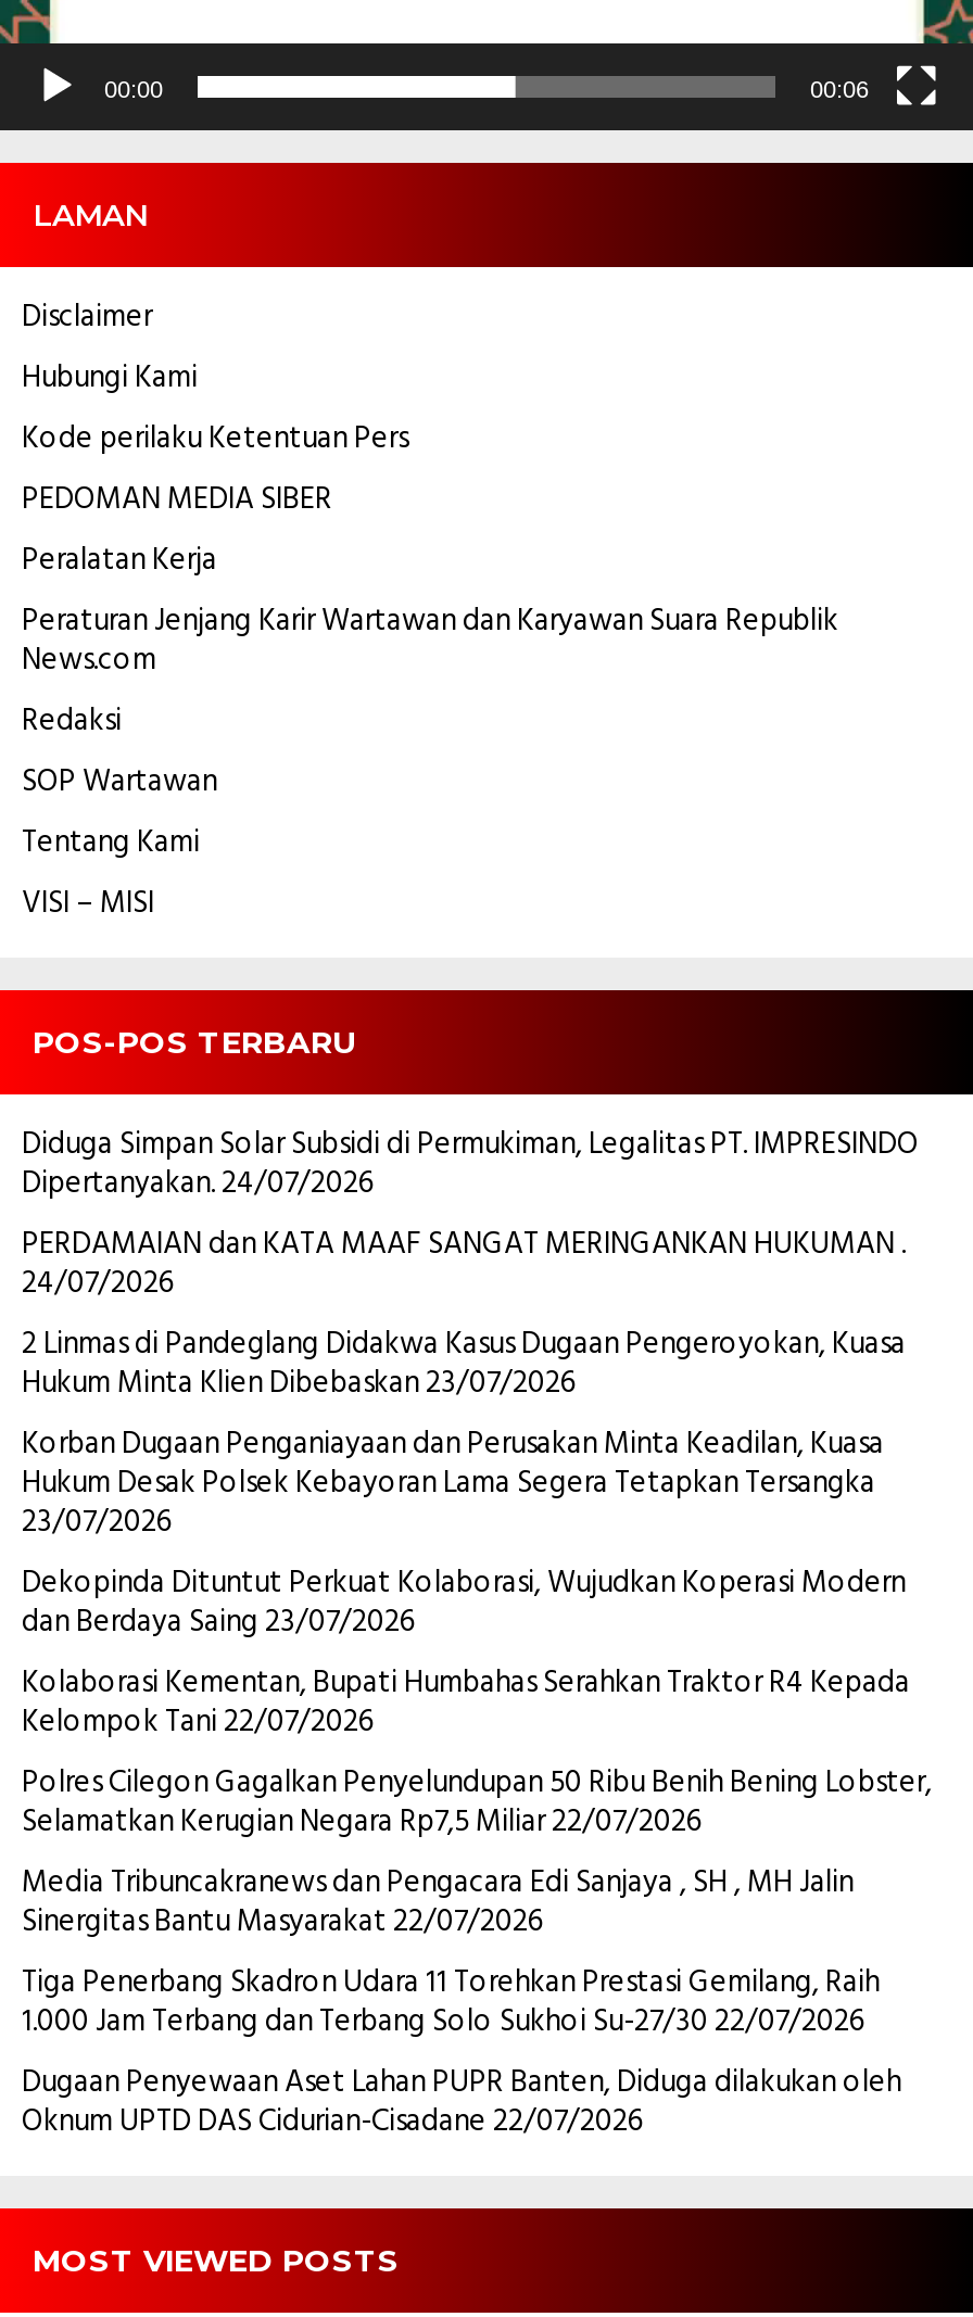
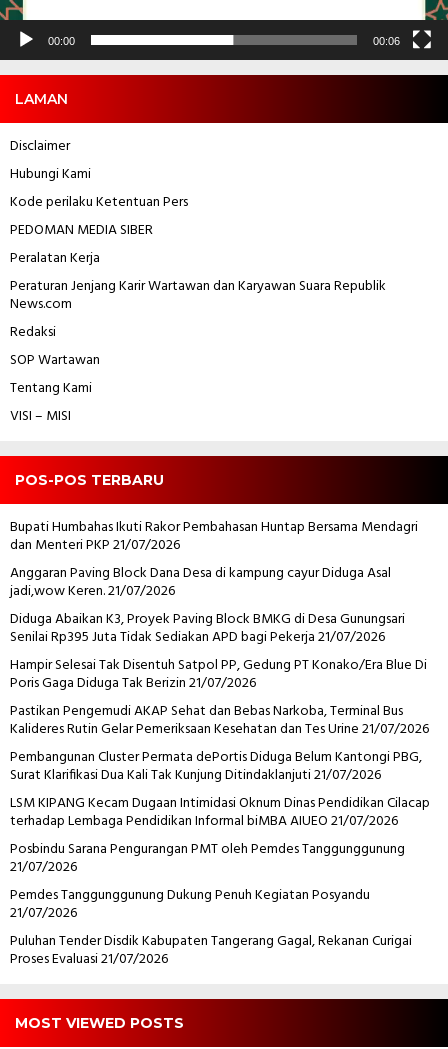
[22,1121,932,2148] Diduga Simpan Solar Subsidi di Permukiman, Legalitas PT. IMPRESINDO | Dipertanyakan. 24/07/2026 | PERDAMAIAN dan KATA MAAF SANGAT MERINGANKAN HUKUMAN . | 24/07/2026 | 2 Linmas di Pandeglang Didakwa Kasus Dugaan Pengeroyokan, Kuasa | Hukum Minta Klien Dibebaskan 23/07/2026 | Korban Dugaan Penganiayaan dan Perusakan Minta Keadilan, Kuasa | Hukum Desak Polsek Kebayoran Lama Segera Tetapkan Tersangka | 23/07/2026 | Dekopinda Dituntut Perkuat Kolaborasi, Wujudkan Koperasi Modern | dan Berdaya Saing 23/07/2026 | Kolaborasi Kementan, Bupati Humbahas Serahkan Traktor R4 Kepada | Kelompok Tani 22/07/2026 | Polres Cilegon Gagalkan Penyelundupan 50 Ribu Benih Bening Lobster, | Selamatkan Kerugian Negara Rp7,5 Miliar 22/07/2026 | Media Tribuncakranews dan Pengacara Edi Sanjaya , SH , MH Jalin | Sinergitas Bantu Masyarakat 22/07/2026 | Tiga Penerbang Skadron Udara 11 Torehkan Prestasi Gemilang, Raih | 1.000 Jam Terbang dan Terbang Solo Sukhoi Su-27/30 22/07/2026 | Dugaan Penyewaan Aset Lahan PUPR Banten, Diduga dilakukan oleh | Oknum UPTD DAS Cidurian-Cisadane 22/07/2026 -> [10,516,430,971] Bupati Humbahas Ikuti Rakor Pembahasan Huntap Bersama Mendagri | dan Menteri PKP 21/07/2026 | Anggaran Paving Block Dana Desa di kampung cayur Diduga Asal | jadi,wow Keren. 21/07/2026 | Diduga Abaikan K3, Proyek Paving Block BMKG di Desa Gunungsari | Senilai Rp395 Juta Tidak Sediakan APD bagi Pekerja 21/07/2026 | Hampir Selesai Tak Disentuh Satpol PP, Gedung PT Konako/Era Blue Di | Poris Gaga Diduga Tak Berizin 21/07/2026 | Pastikan Pengemudi AKAP Sehat dan Bebas Narkoba, Terminal Bus | Kalideres Rutin Gelar Pemeriksaan Kesehatan dan Tes Urine 21/07/2026 | Pembangunan Cluster Permata dePortis Diduga Belum Kantongi PBG, | Surat Klarifikasi Dua Kali Tak Kunjung Ditindaklanjuti 21/07/2026 | LSM KIPANG Kecam Dugaan Intimidasi Oknum Dinas Pendidikan Cilacap | terhadap Lembaga Pendidikan Informal biMBA AIUEO 21/07/2026 | Posbindu Sarana Pengurangan PMT oleh Pemdes Tanggunggunung | 21/07/2026 | Pemdes Tanggunggunung Dukung Penuh Kegiatan Posyandu | 21/07/2026 | Puluhan Tender Disdik Kabupaten Tangerang Gagal, Rekanan Curigai | Proses Evaluasi 21/07/2026

